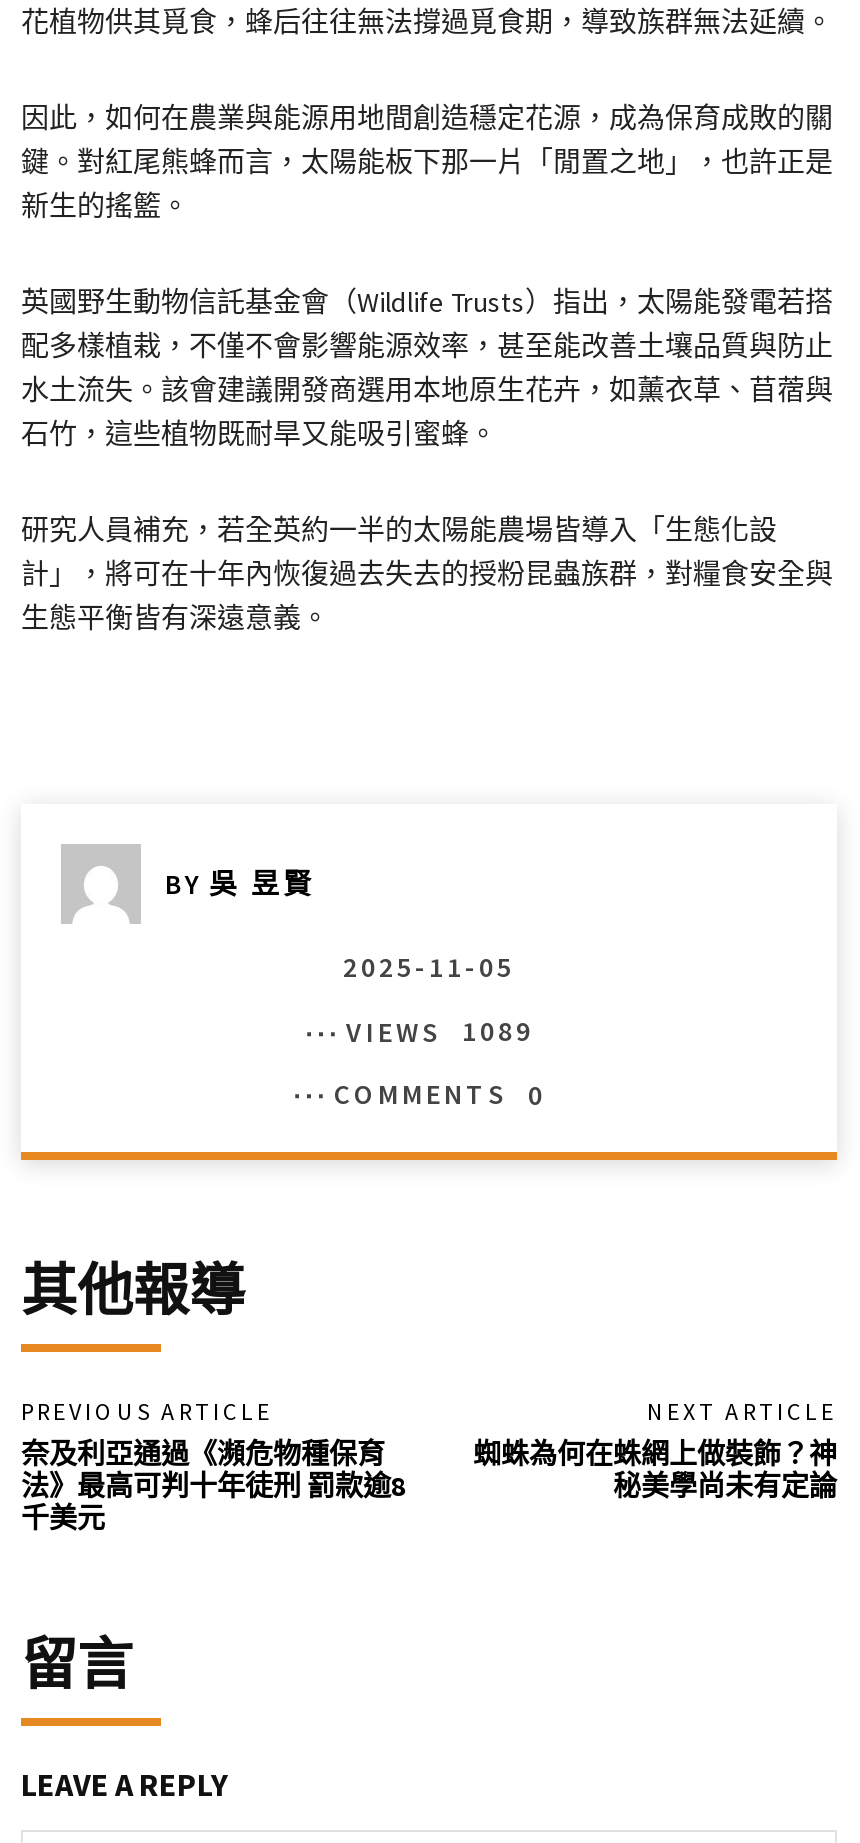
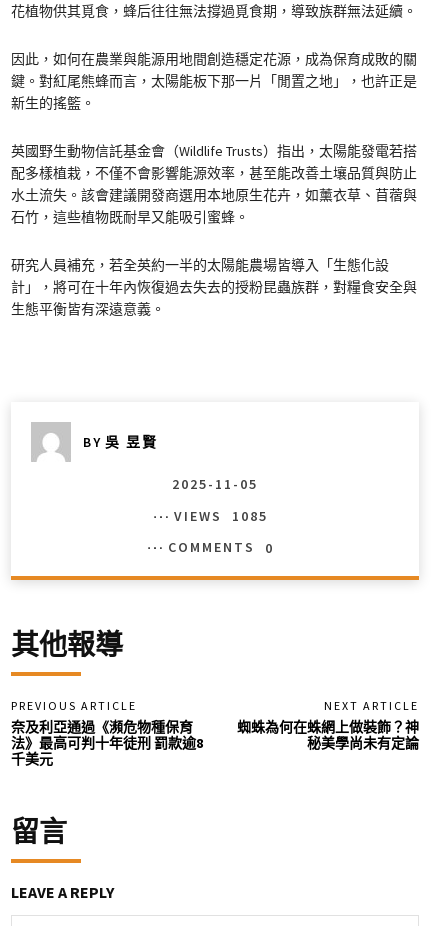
[346,1013,534,1049] VIEWS 1089 -> [173,506,267,524] VIEWS 1085

